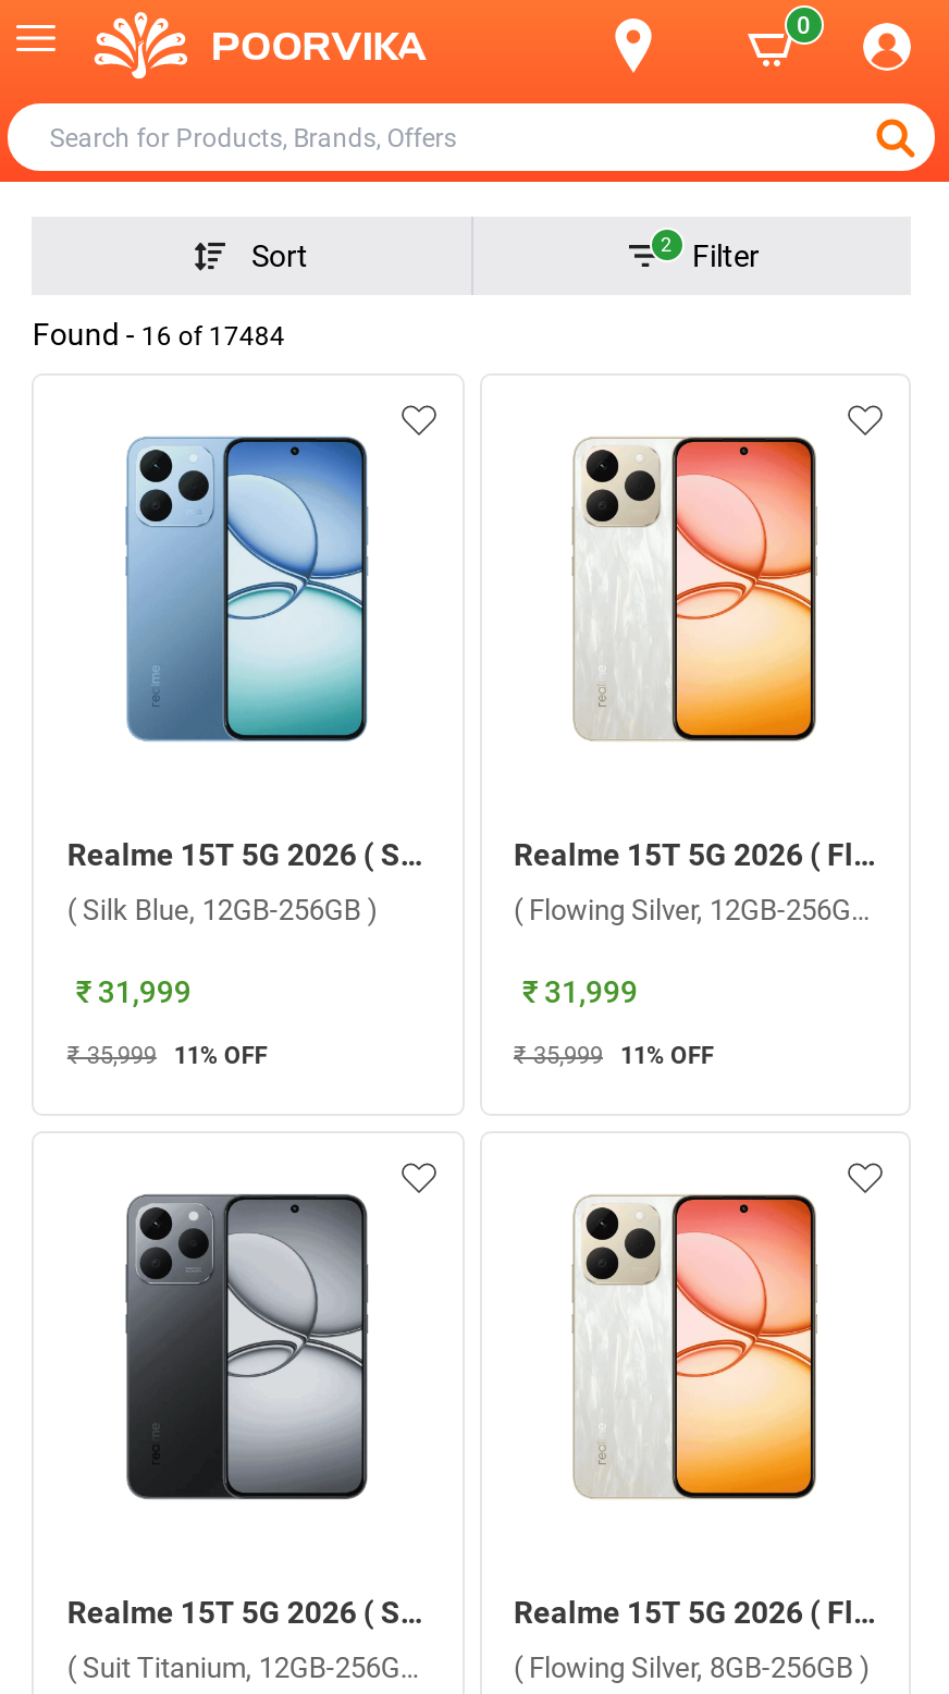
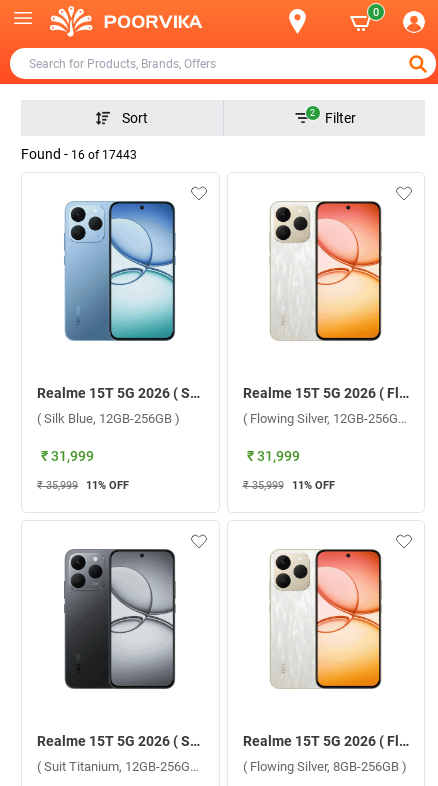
[32,317,285,352] Found - 16 of 17484 -> [21,146,137,162] Found - 16 of 17443

